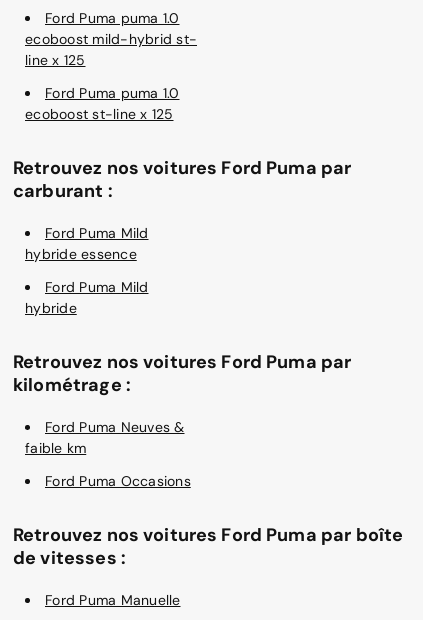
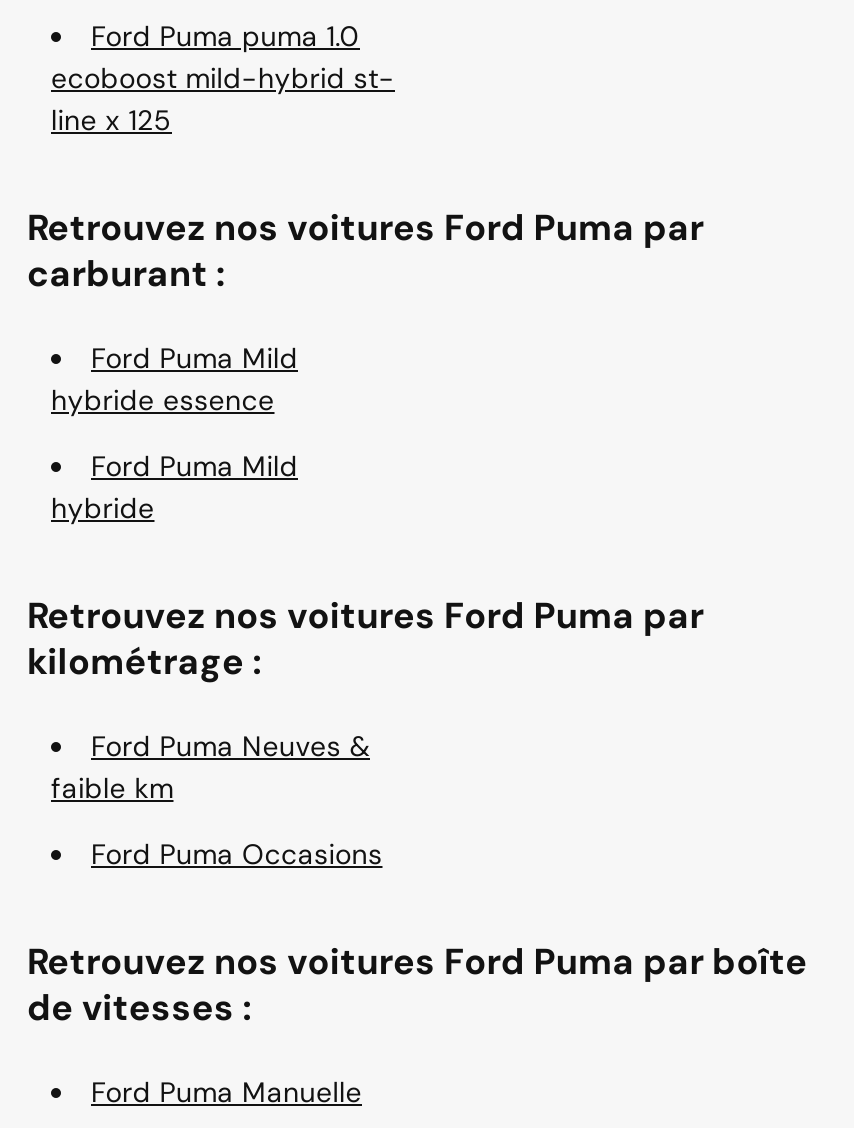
[25,84,179,123] Ford Puma puma 1.0 | ecoboost st-line x 125 -> none

